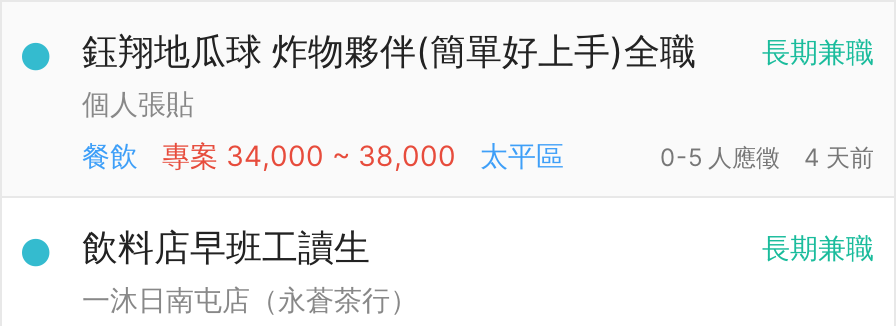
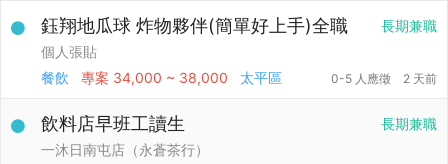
[660,142,874,172] 0-5 人應徵 4 天前 -> [331,71,437,86] 0-5 人應徵 2 天前

